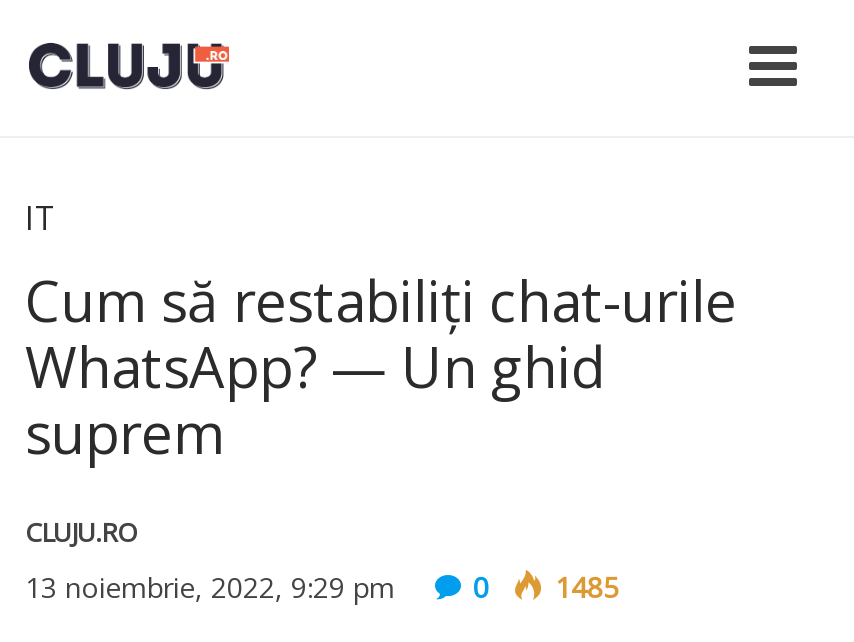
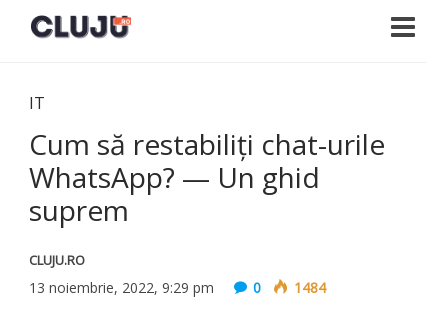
[473,568,619,606] 0 1485 -> [253,278,326,297] 0 1484

